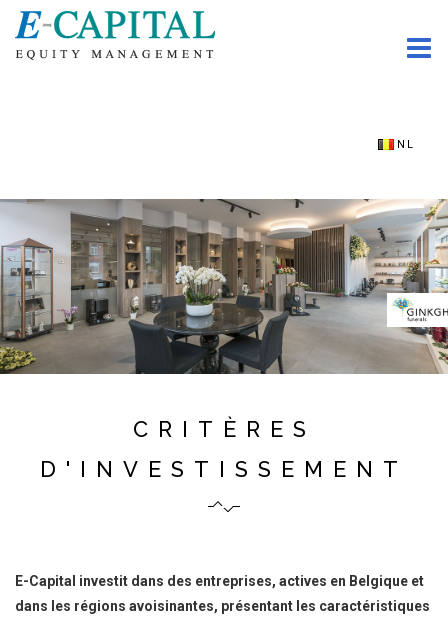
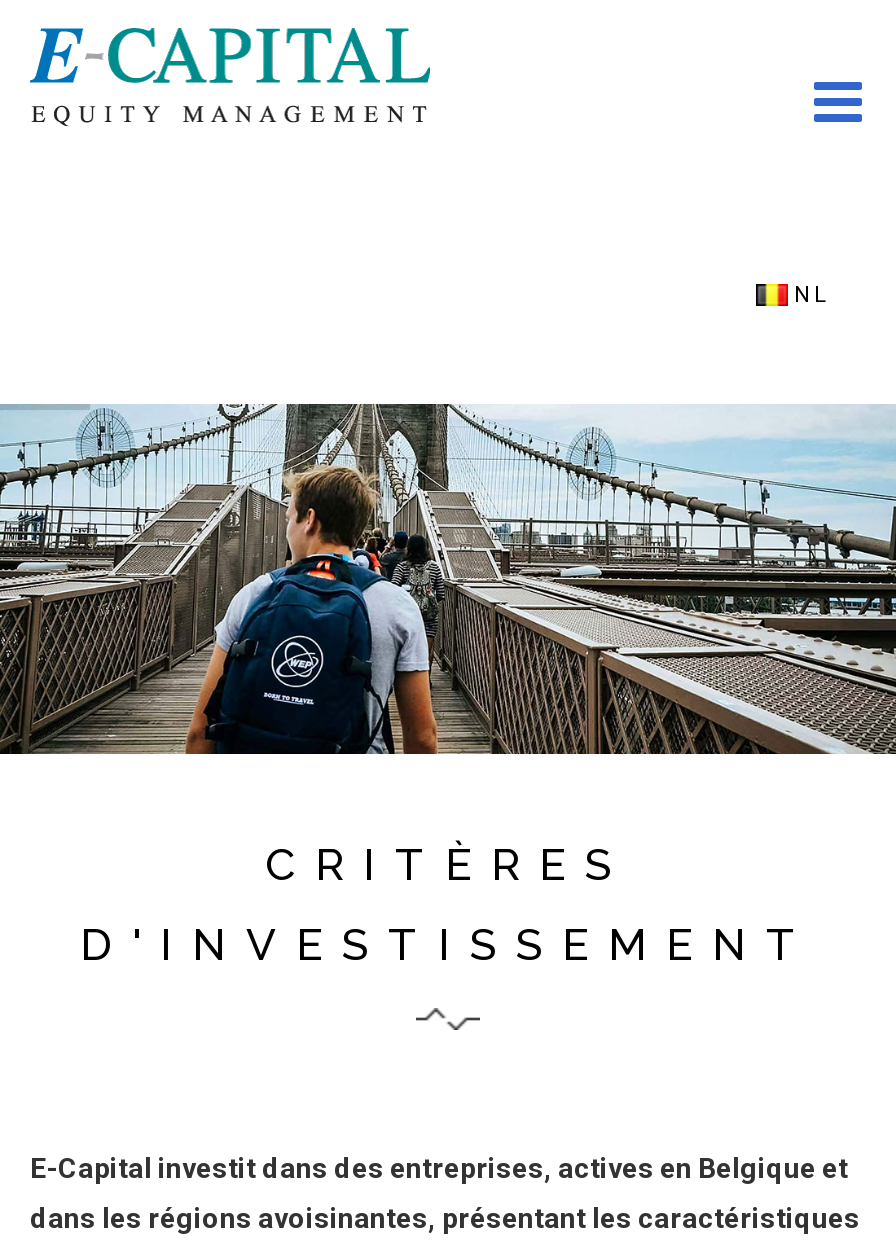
[3,198,445,375] [image] -> [6,404,890,756] [image]

